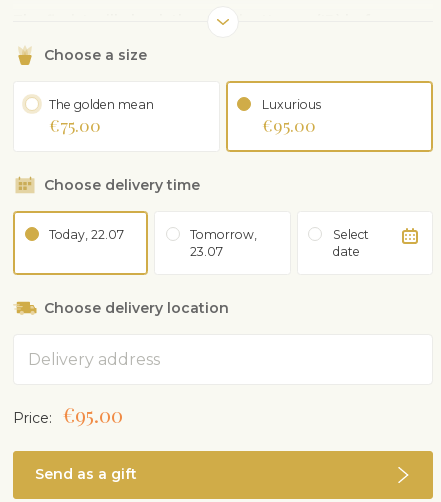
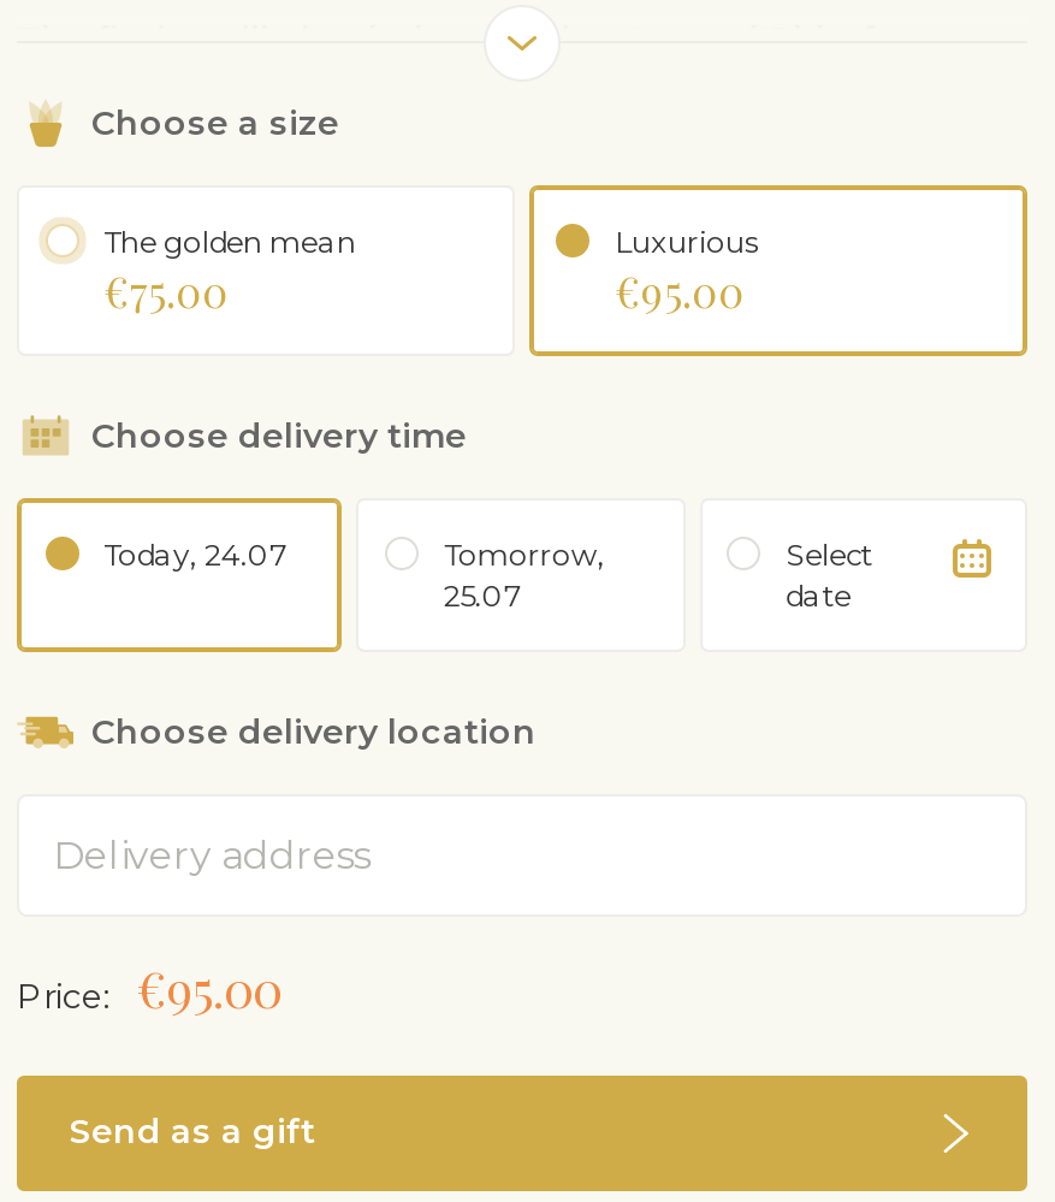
[49,227,124,242] Today, 22.07 -> [103,536,286,572] Today, 24.07
[190,244,223,259] 23.07 -> [443,577,520,613] 25.07

